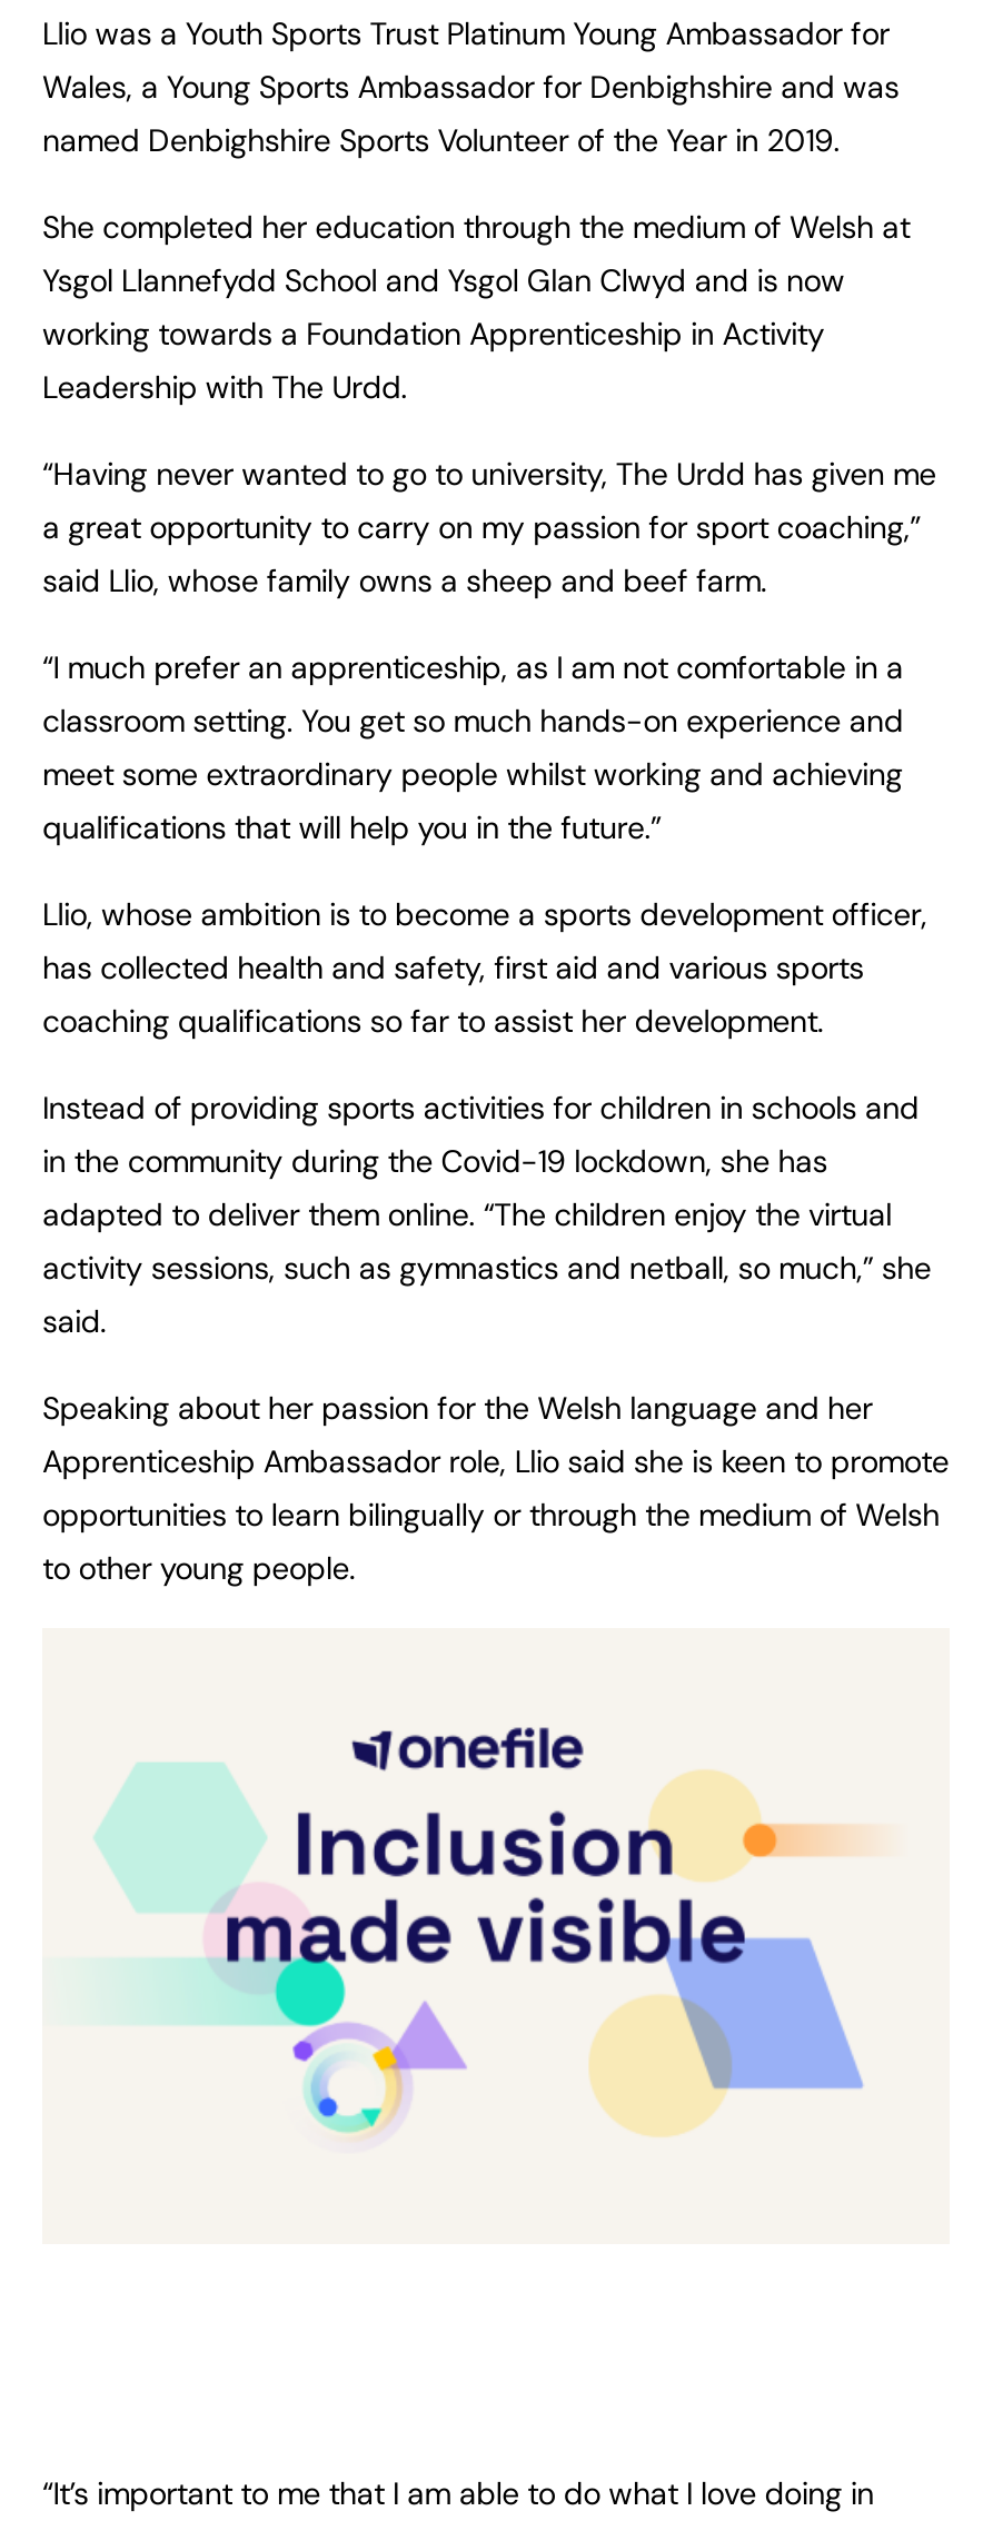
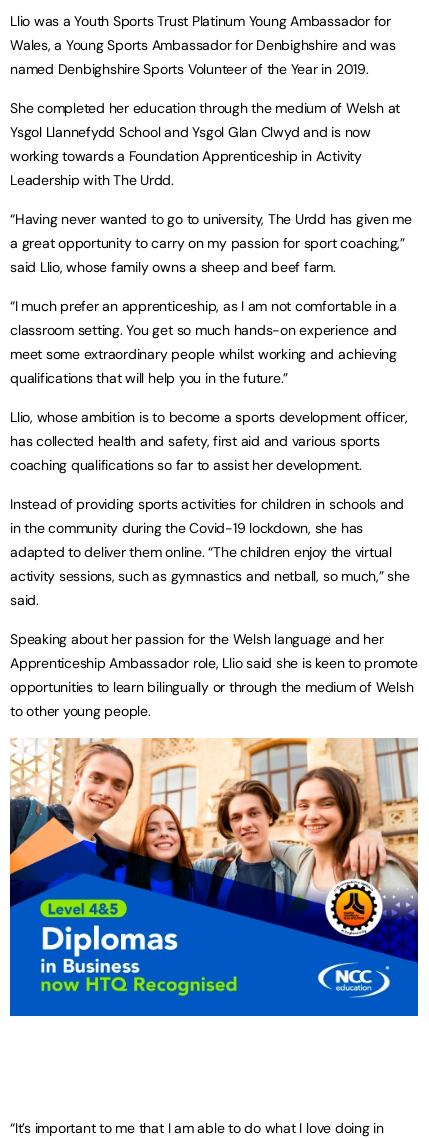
[42,1627,950,2245] [image] -> [9,737,419,1017] [image]

